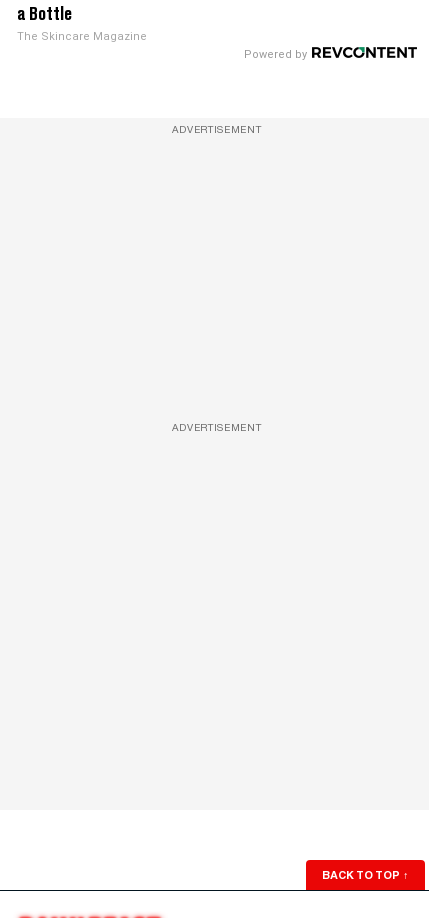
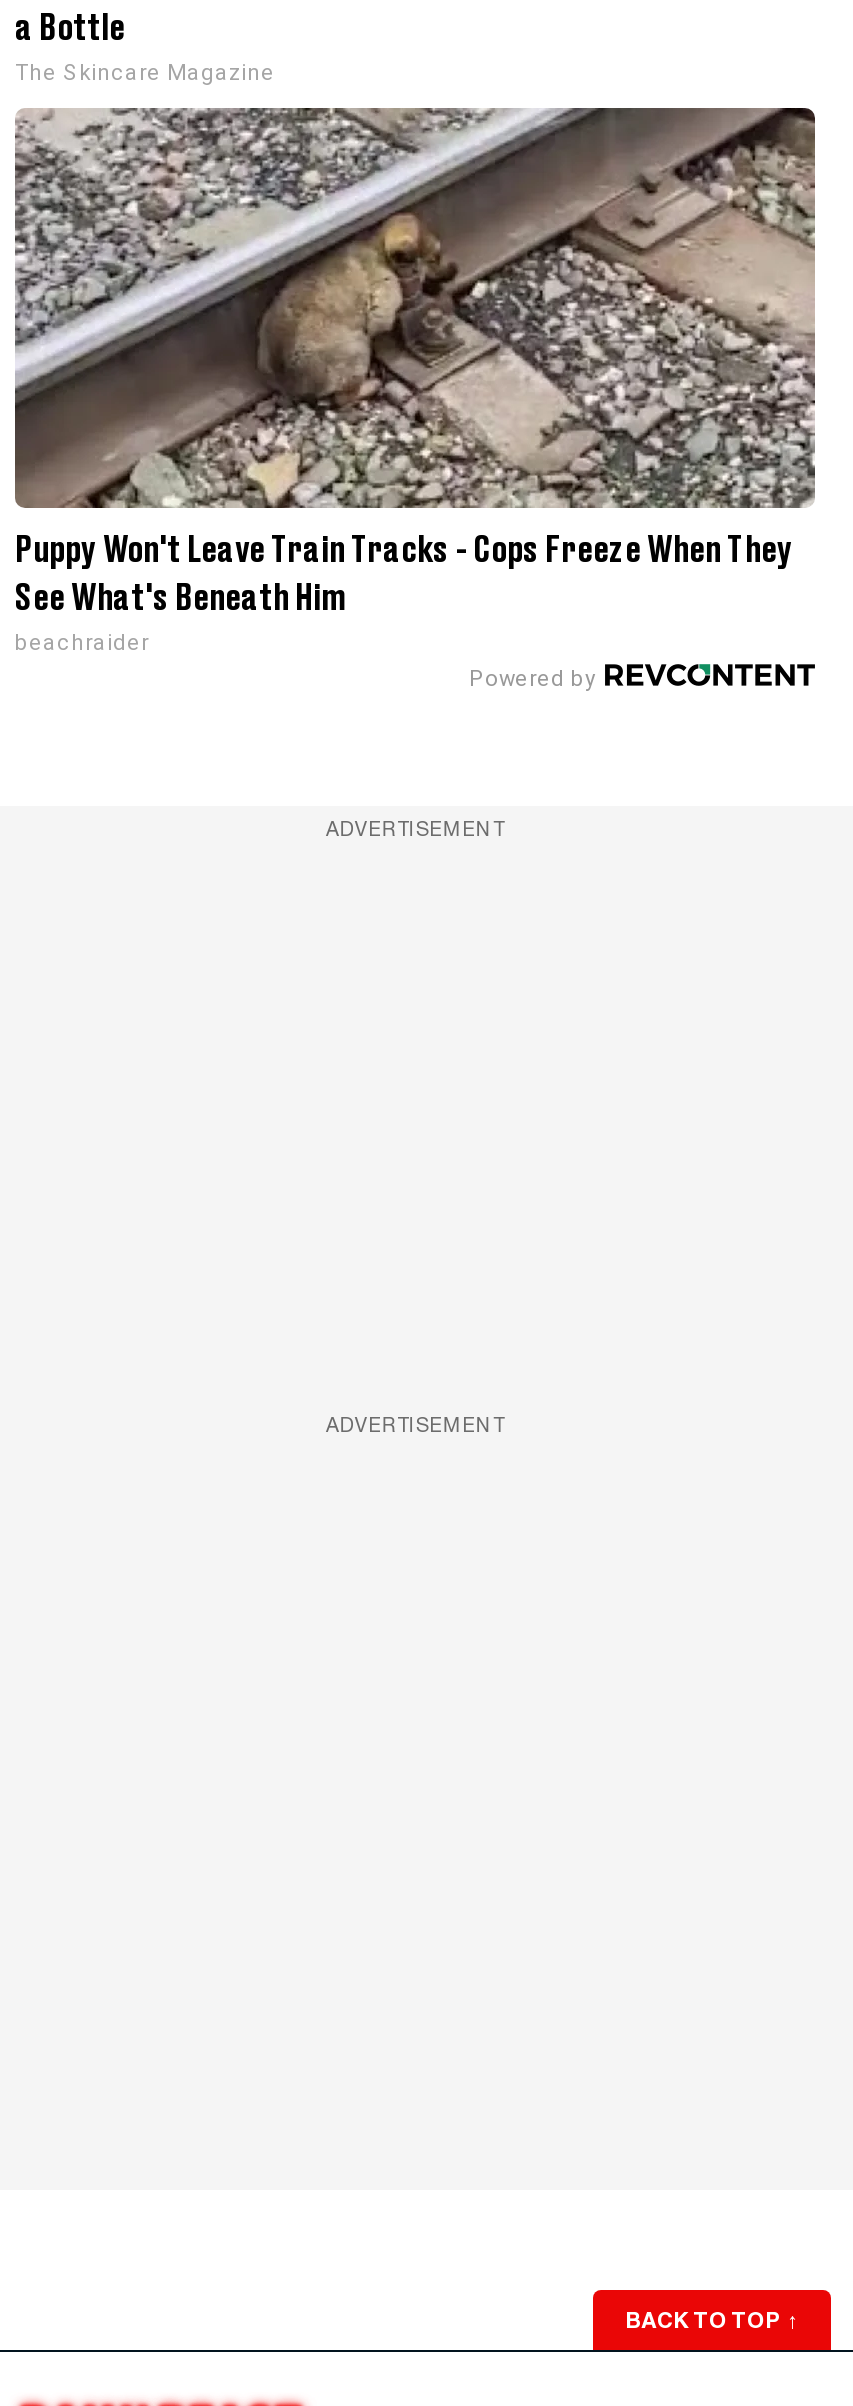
none -> [13,106,817,656] [image] | Puppy Won't Leave Train Tracks - Cops Freeze When They | See What's Beneath Him | beachraider

